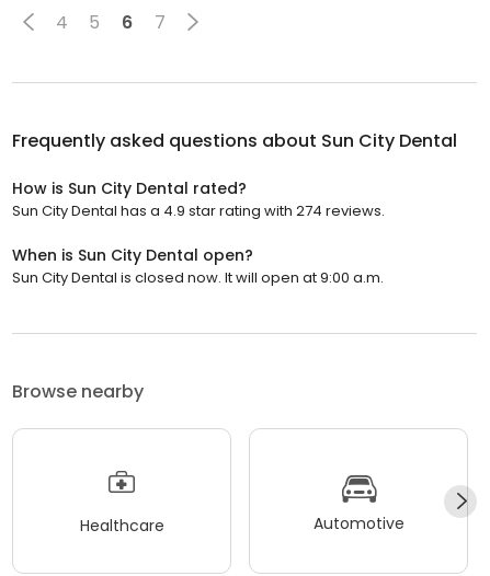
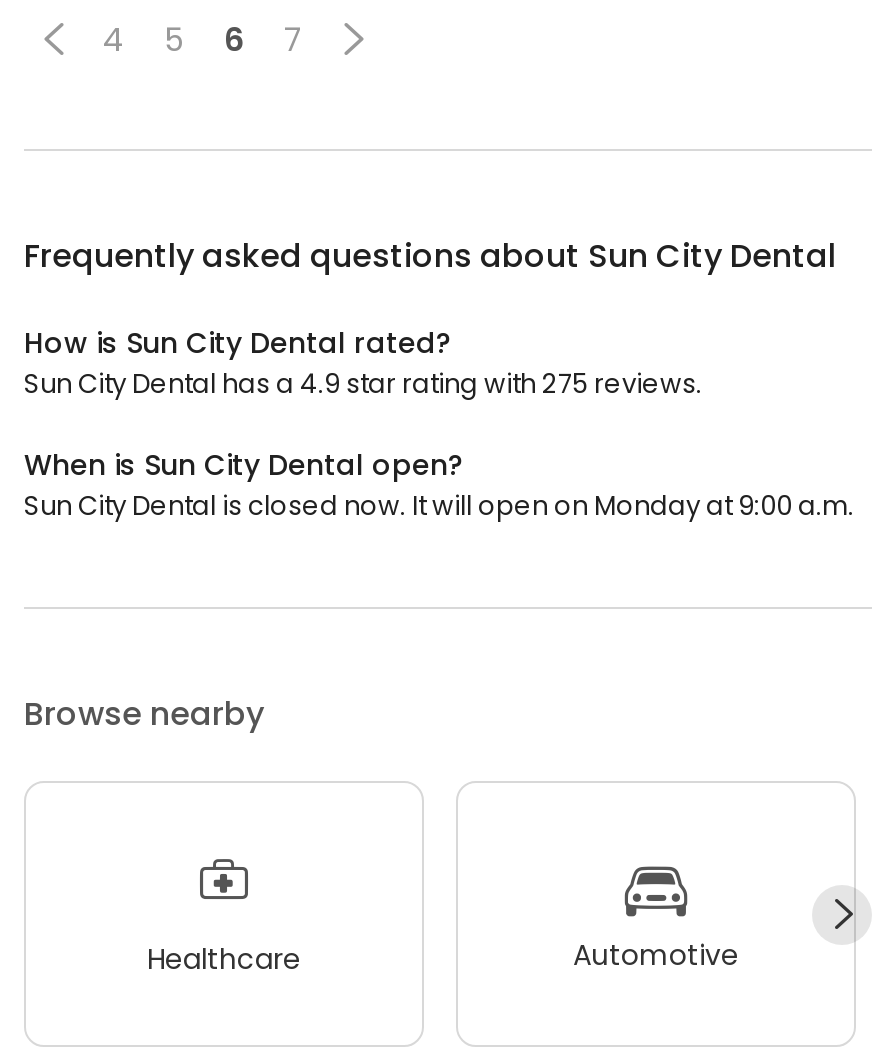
[12,201,385,222] Sun City Dental has a 4.9 star rating with 274 reviews. -> [24,366,702,404] Sun City Dental has a 4.9 star rating with 275 reviews.
[12,268,384,288] Sun City Dental is closed now. It will open at 9:00 a.m. -> [24,488,854,526] Sun City Dental is closed now. It will open on Monday at 9:00 a.m.

